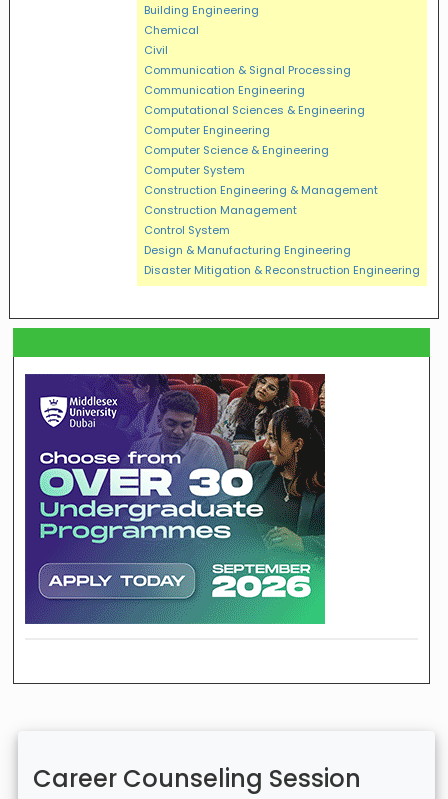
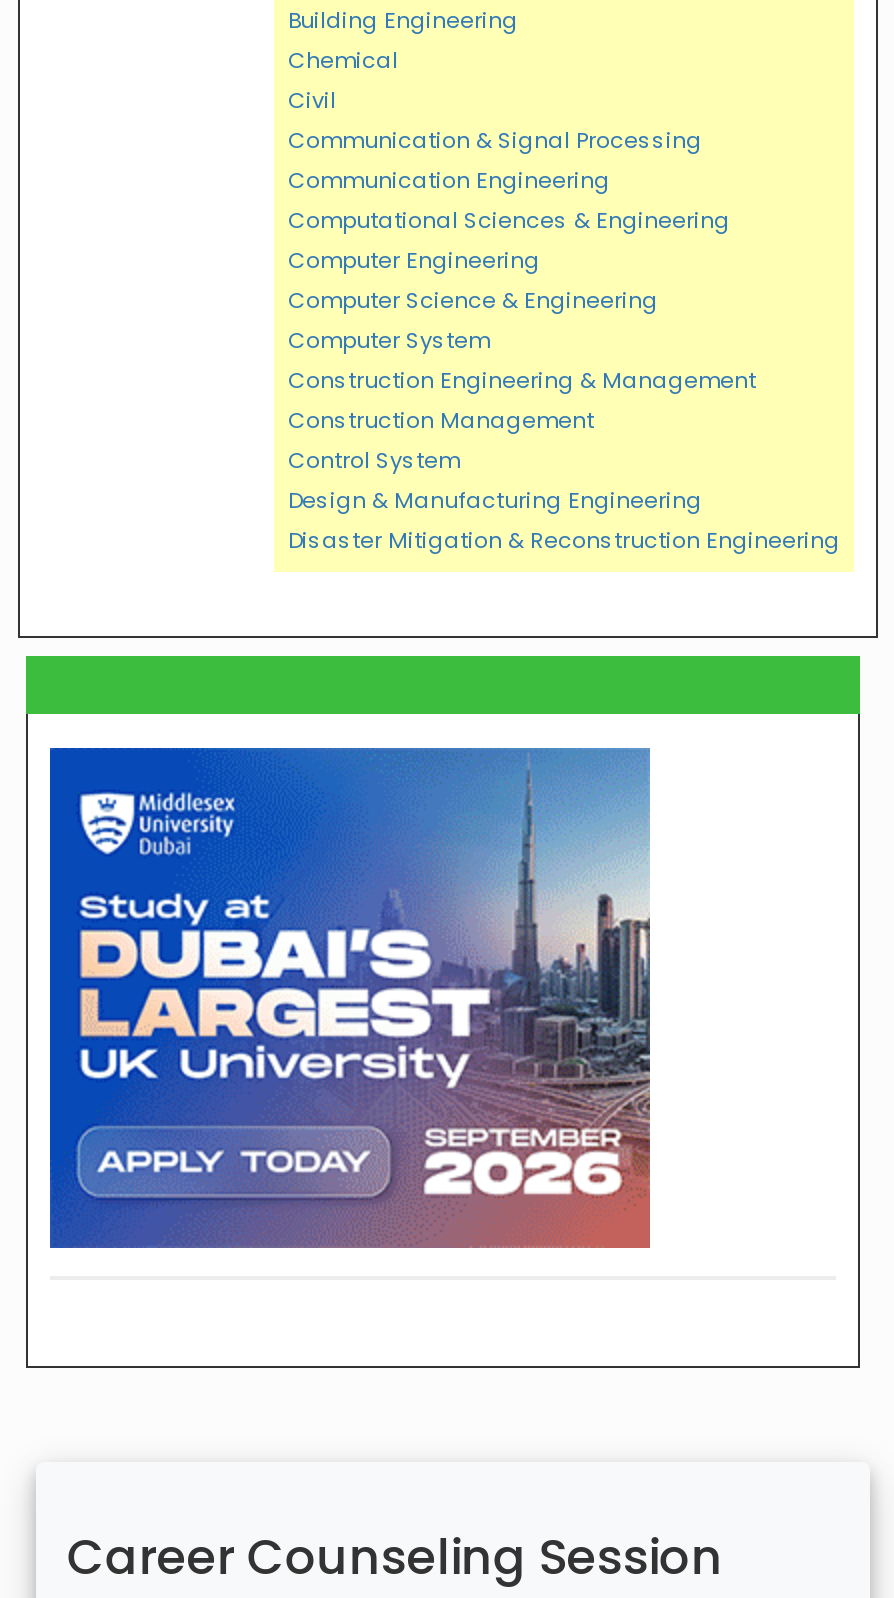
[25,373,326,625] [image] -> [50,746,652,1250] [image]

